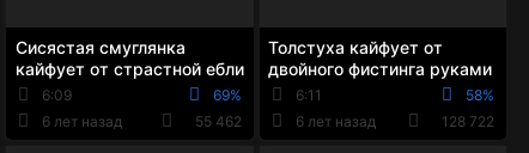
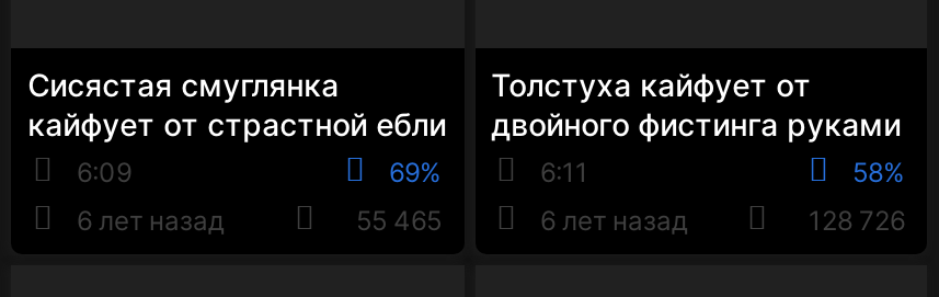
[194,112,241,130] 55 462 -> [356,204,442,237] 55 465
[442,112,494,130] 128 722 -> [809,204,905,237] 128 726

